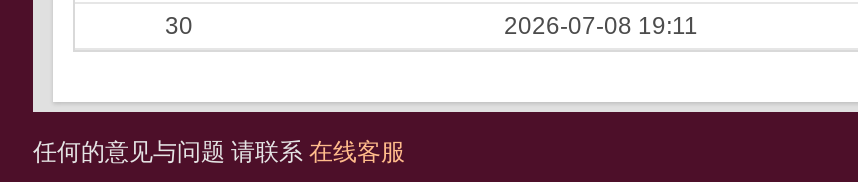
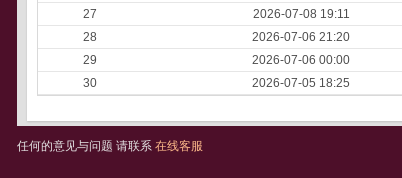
[165,12,193,40] 30 -> [83,7,97,21] 27
none -> [83,30,350,90] 28 | 2026-07-06 21:20 | 29 | 2026-07-06 00:00 | 30 | 2026-07-05 18:25

